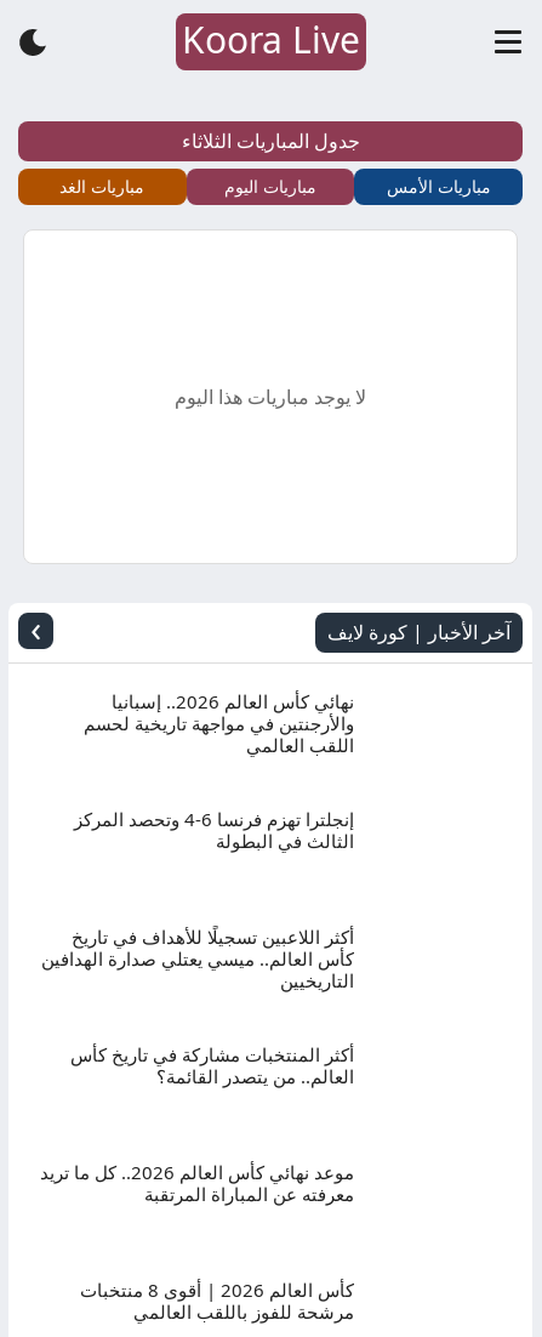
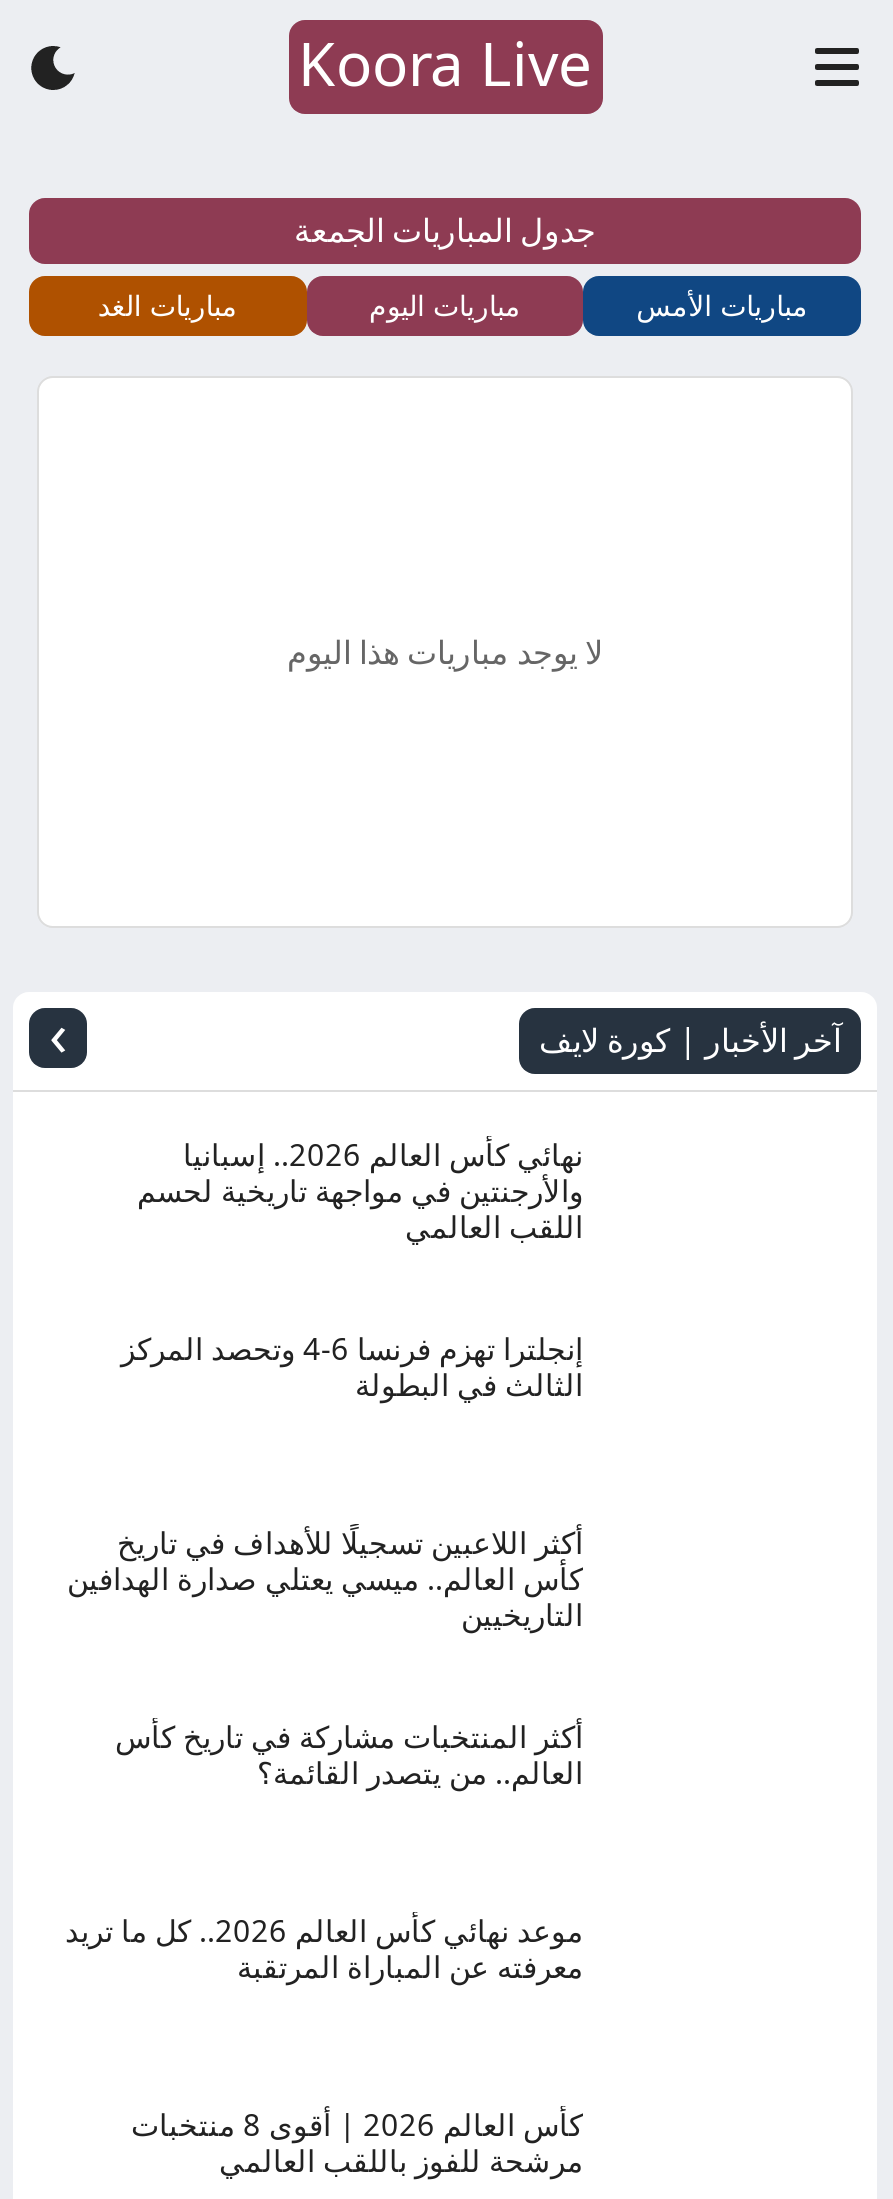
[181,127,360,154] جدول المباريات الثلاثاء -> [294,208,596,252] جدول المباريات الجمعة

